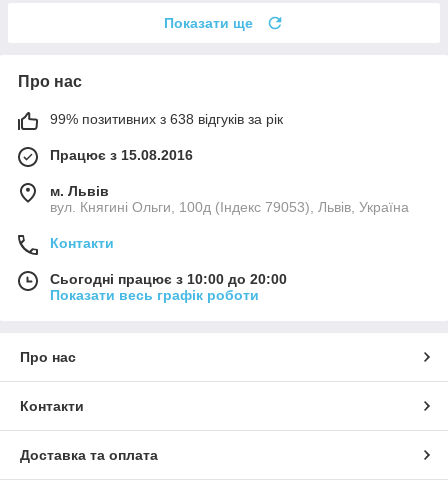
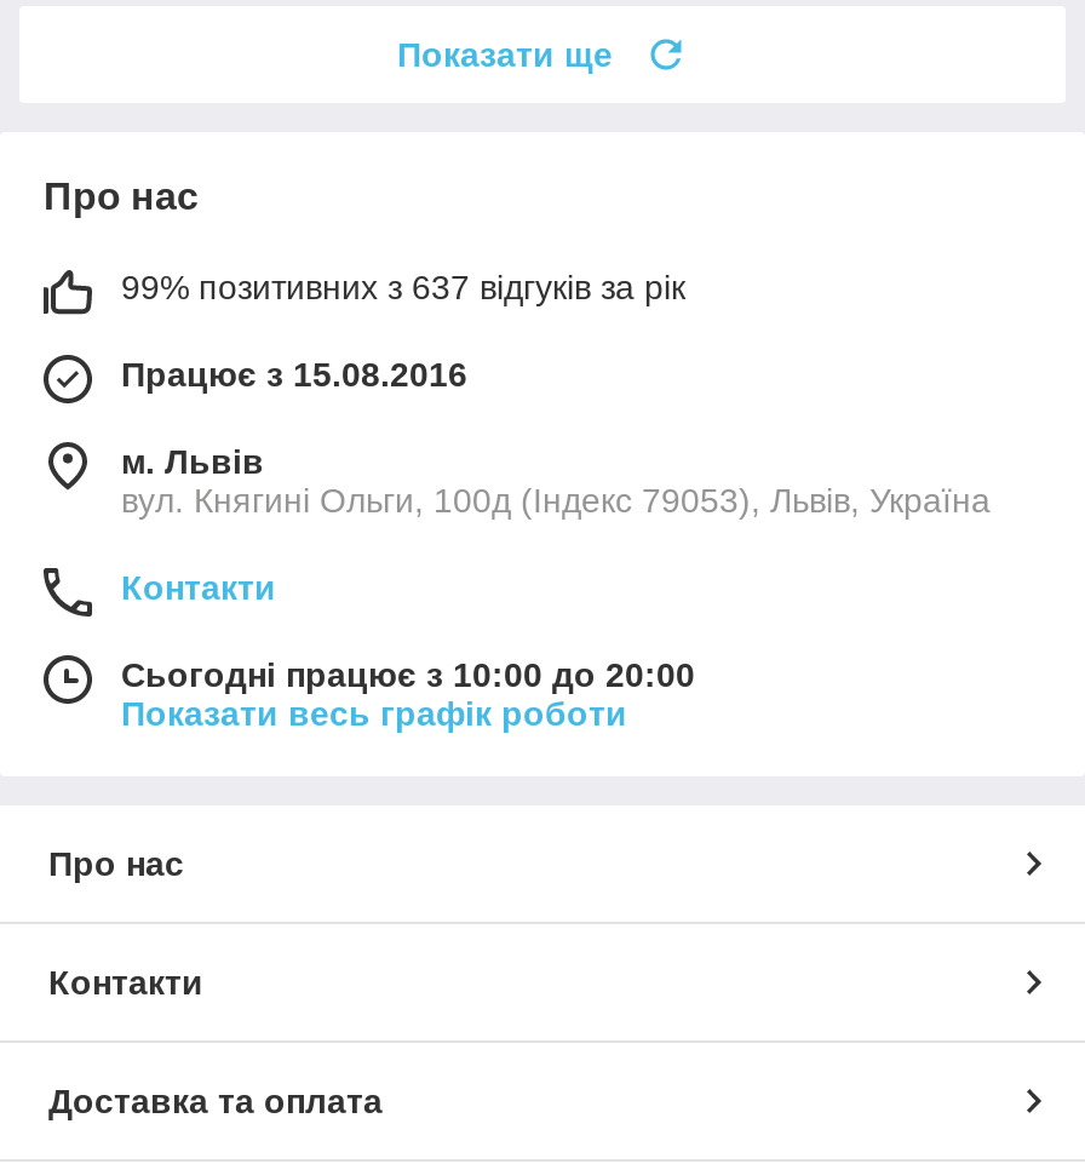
[50,111,283,127] 99% позитивних з 638 відгуків за рік -> [121,269,685,308] 99% позитивних з 637 відгуків за рік

